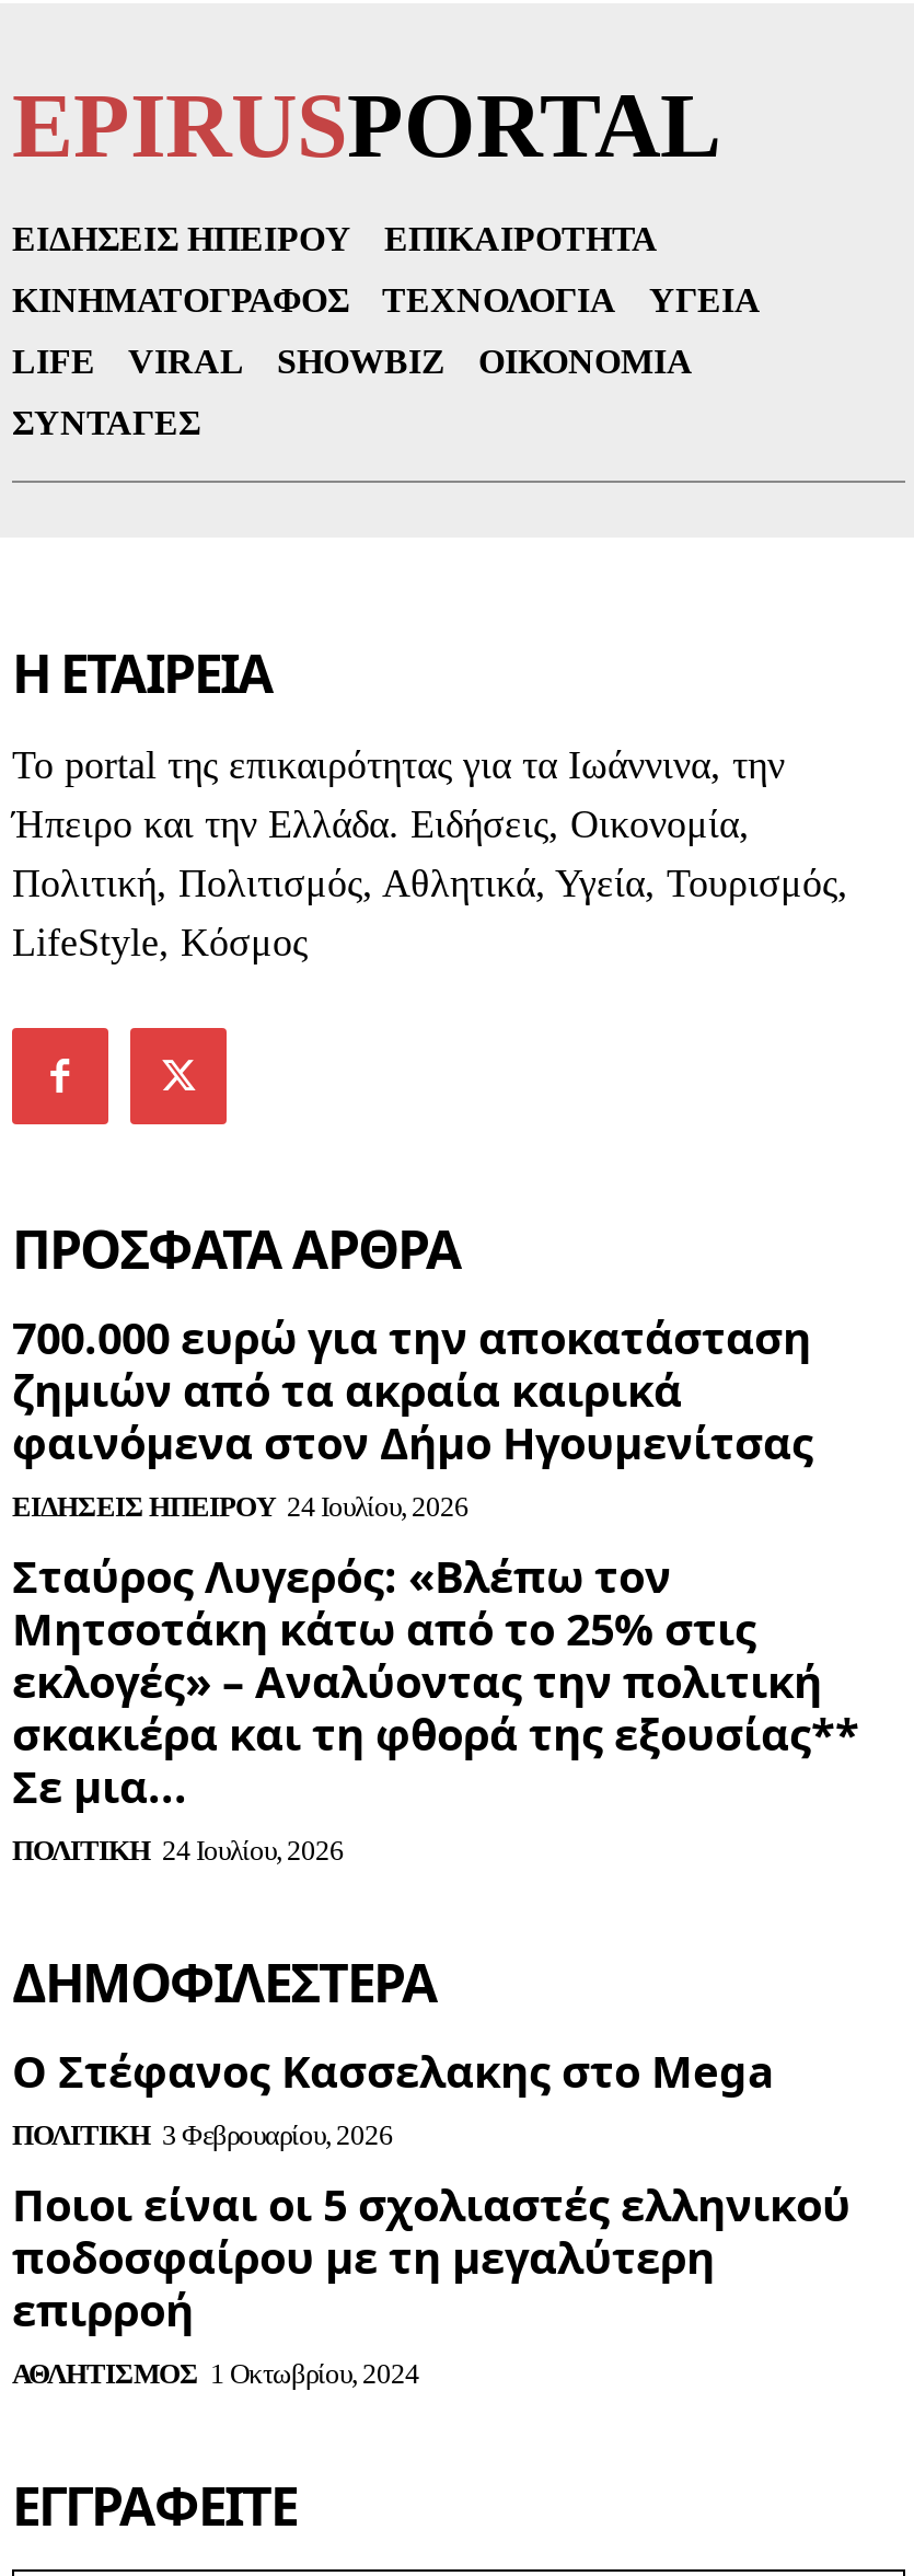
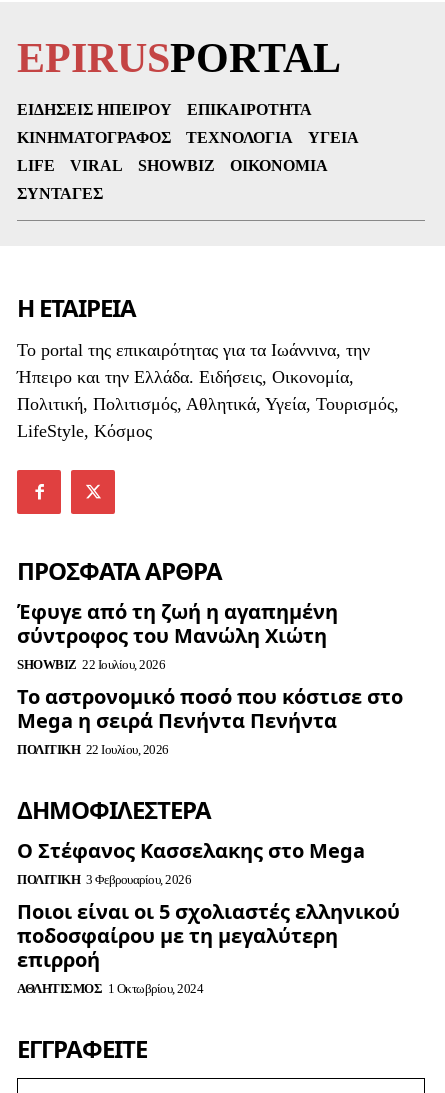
[12,1308,859,1866] 700.000 ευρώ για την αποκατάσταση | ζημιών από τα ακραία καιρικά | φαινόμενα στον Δήμο Ηγουμενίτσας | ΕΙΔΉΣΕΙΣ ΗΠΕΊΡΟΥ 24 Ιουλίου, 2026 | Σταύρος Λυγερός: «Βλέπω τον | Μητσοτάκη κάτω από το 25% στις | εκλογές» – Αναλύοντας την πολιτική | σκακιέρα και τη φθορά της εξουσίας** | Σε μια... | ΠΟΛΙΤΙΚΉ 24 Ιουλίου, 2026 -> [17,598,403,757] Έφυγε από τη ζωή η αγαπημένη | σύντροφος του Μανώλη Χιώτη | SHOWBIZ 22 Ιουλίου, 2026 | Το αστρονομικό ποσό που κόστισε στο | Mega η σειρά Πενήντα Πενήντα | ΠΟΛΙΤΙΚΉ 22 Ιουλίου, 2026

